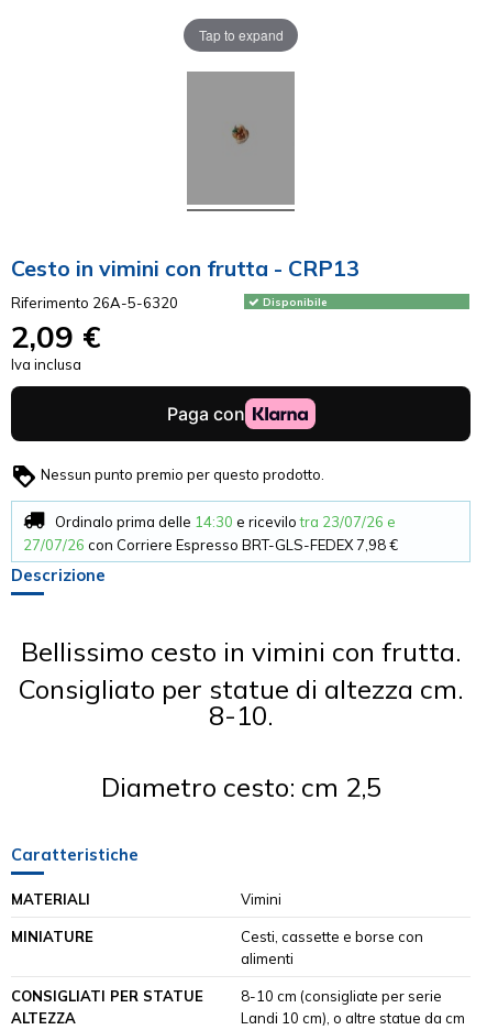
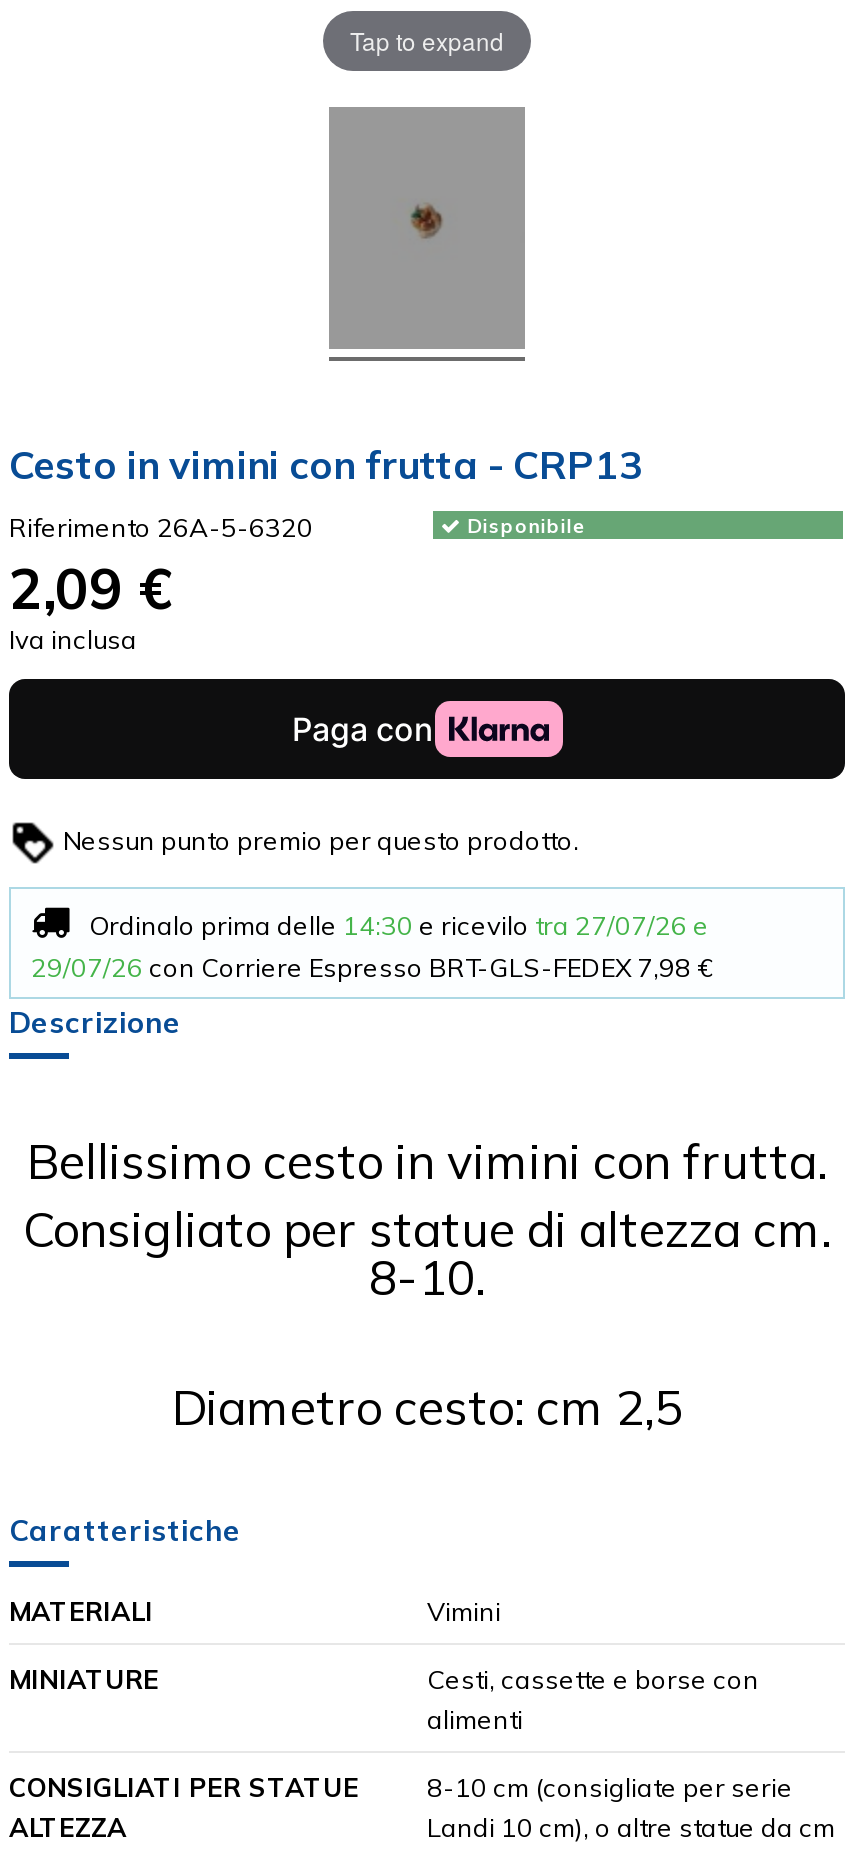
[55,513,396,531] Ordinalo prima delle 14:30 e ricevilo tra 23/07/26 e -> [89,909,709,941] Ordinalo prima delle 14:30 e ricevilo tra 27/07/26 e
[23,536,398,554] 27/07/26 con Corriere Espresso BRT-GLS-FEDEX 7,98 € -> [31,951,713,983] 29/07/26 con Corriere Espresso BRT-GLS-FEDEX 7,98 €

